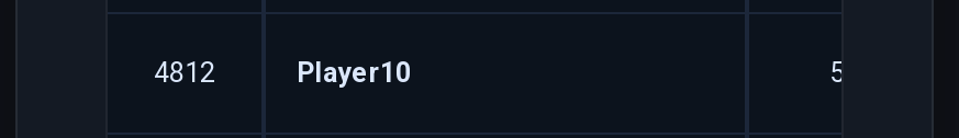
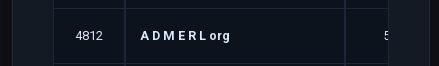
[297,56,411,89] Player10 -> [140,28,230,43] A D M E R L org

